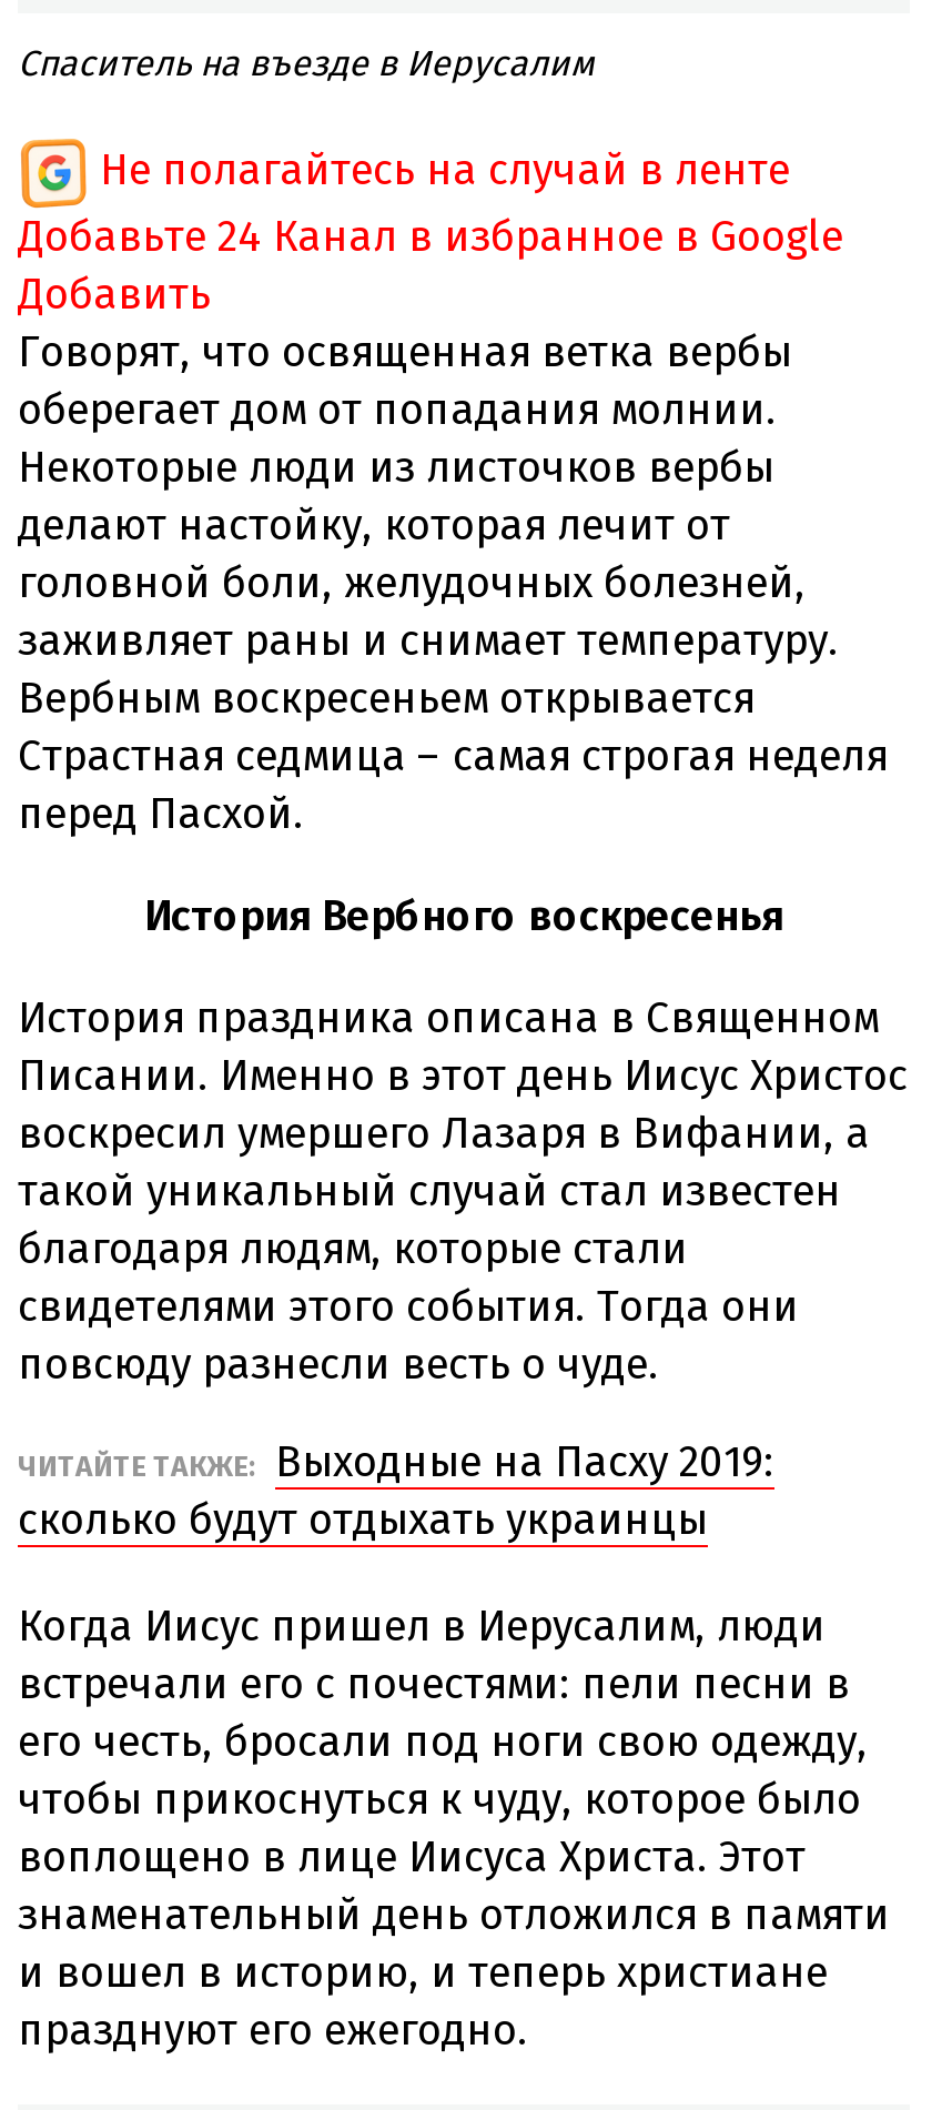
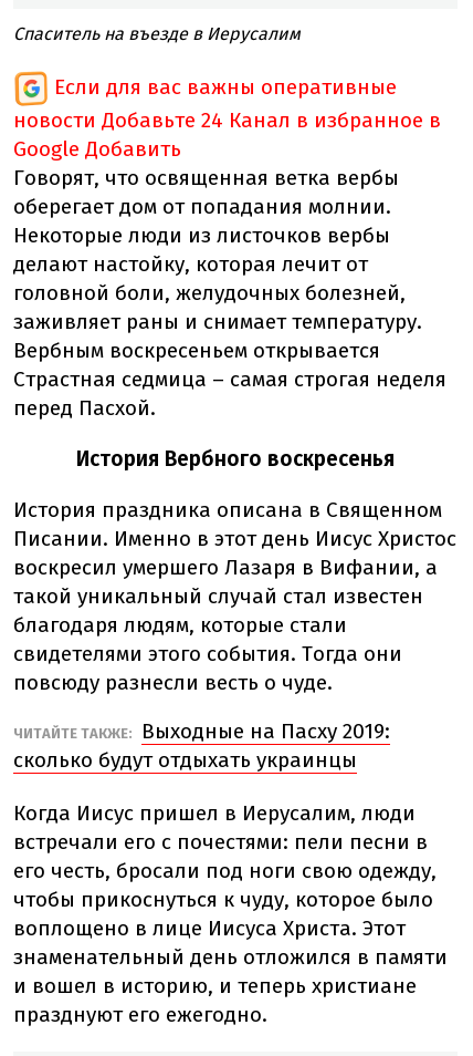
[18,144,843,320] Не полагайтесь на случай в ленте | Добавьте 24 Канал в избранное в Google | Добавить -> [13,74,441,162] Если для вас важны оперативные | новости Добавьте 24 Канал в избранное в | Google Добавить

